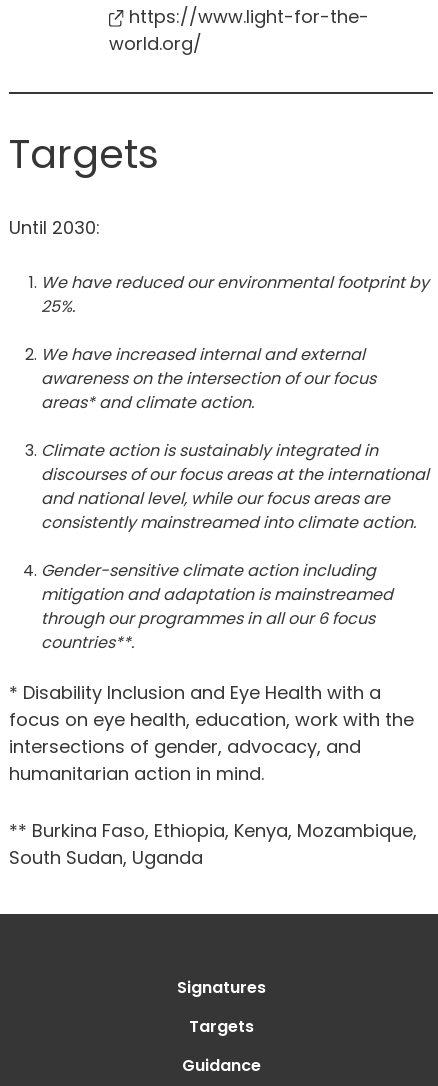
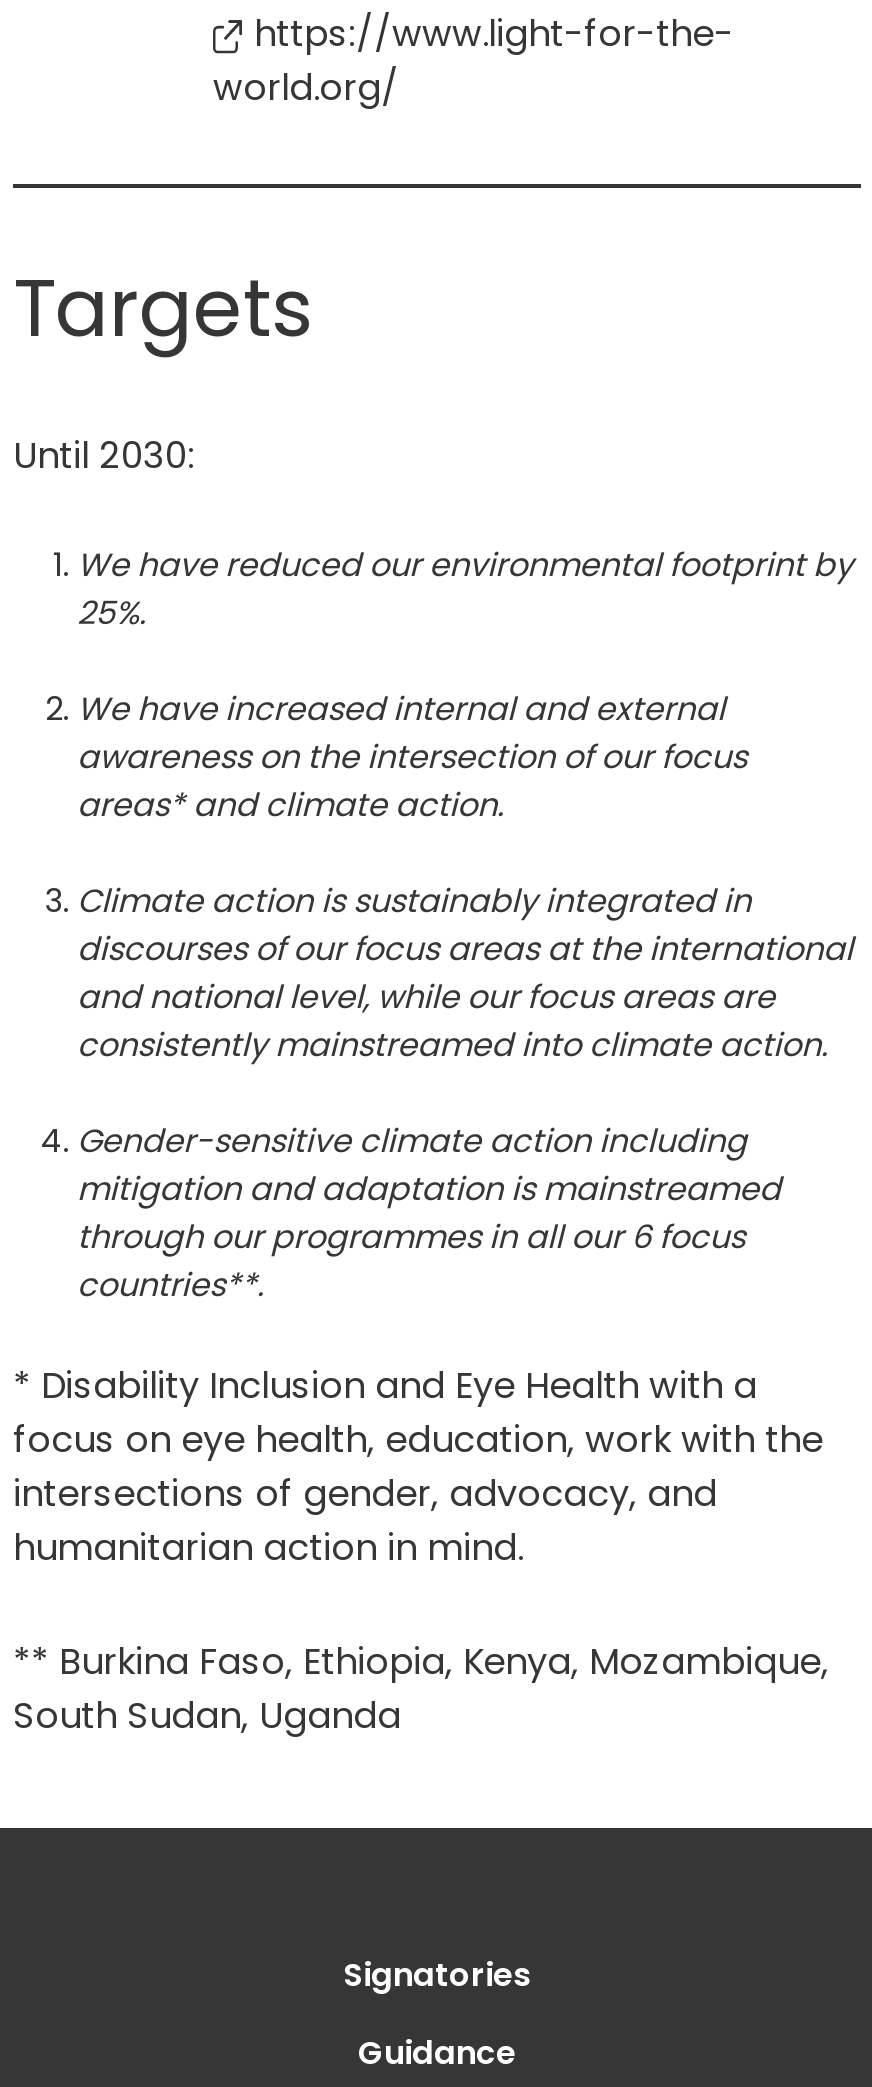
[176,976,265,1038] Signatures | Targets -> [343,1951,531,1997] Signatories

